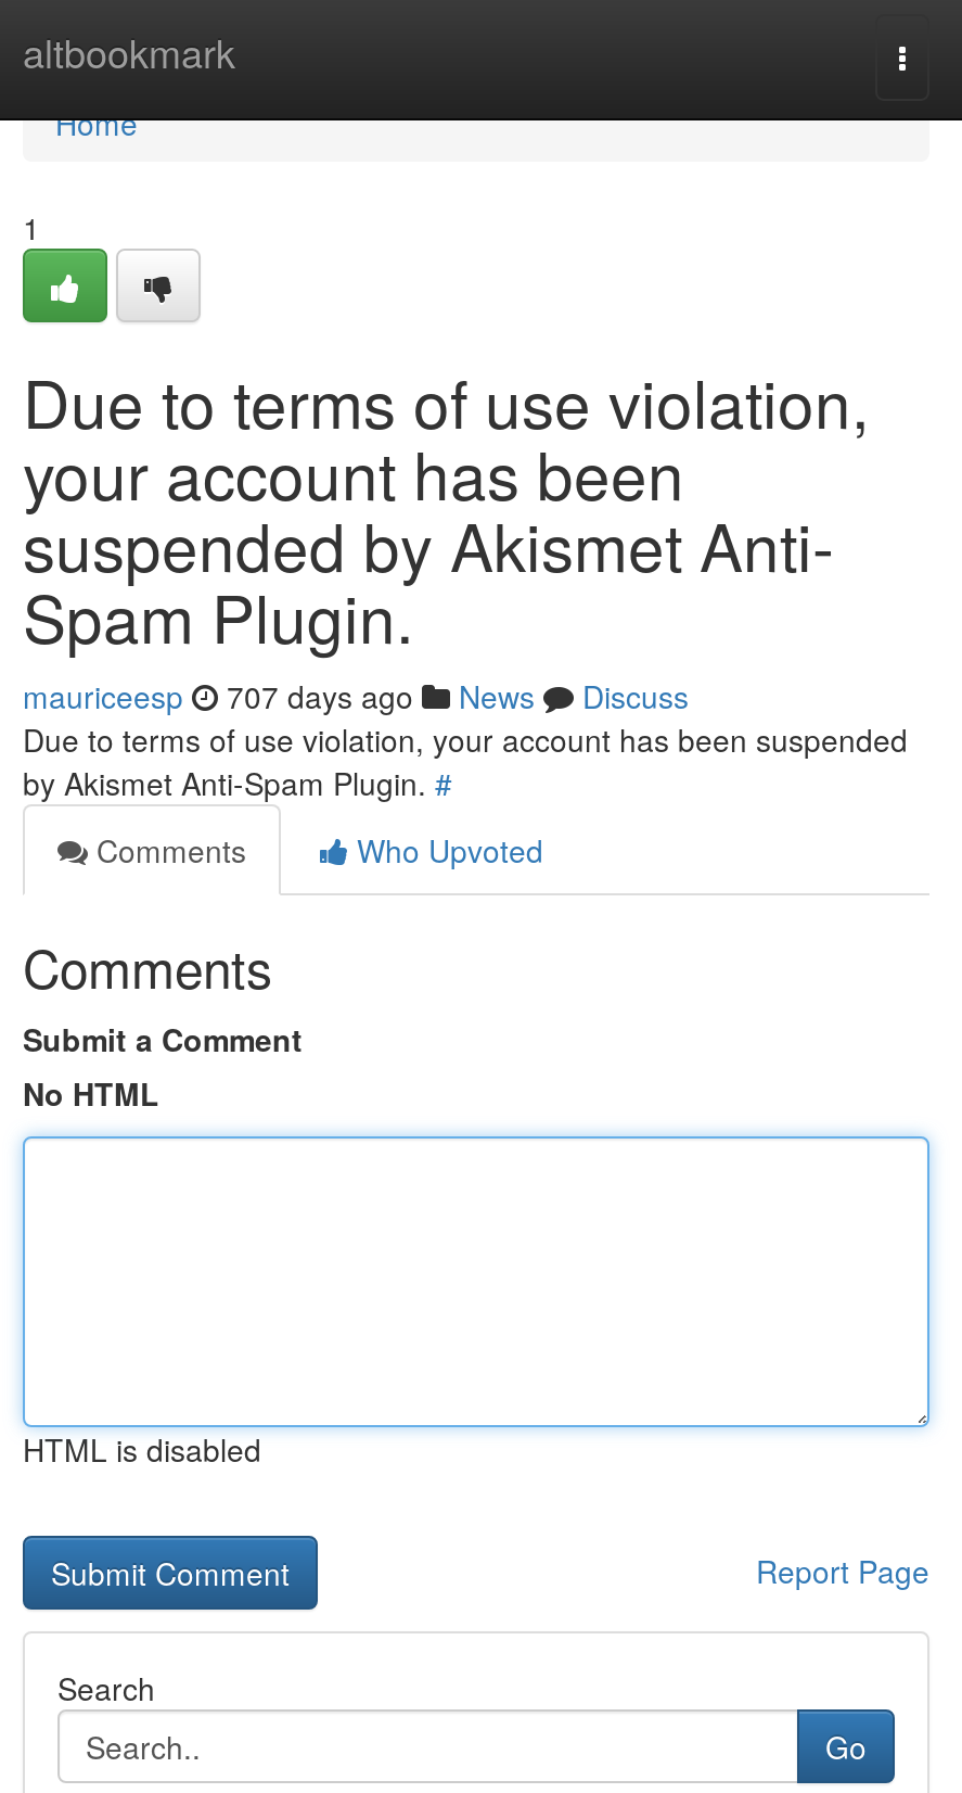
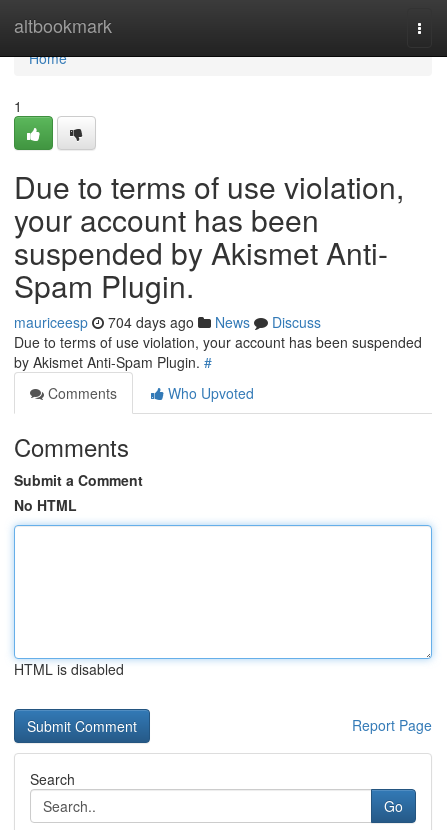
[23,674,689,717] mauriceesp 707 days ago News Discuss -> [14,312,321,332] mauriceesp 704 days ago News Discuss

